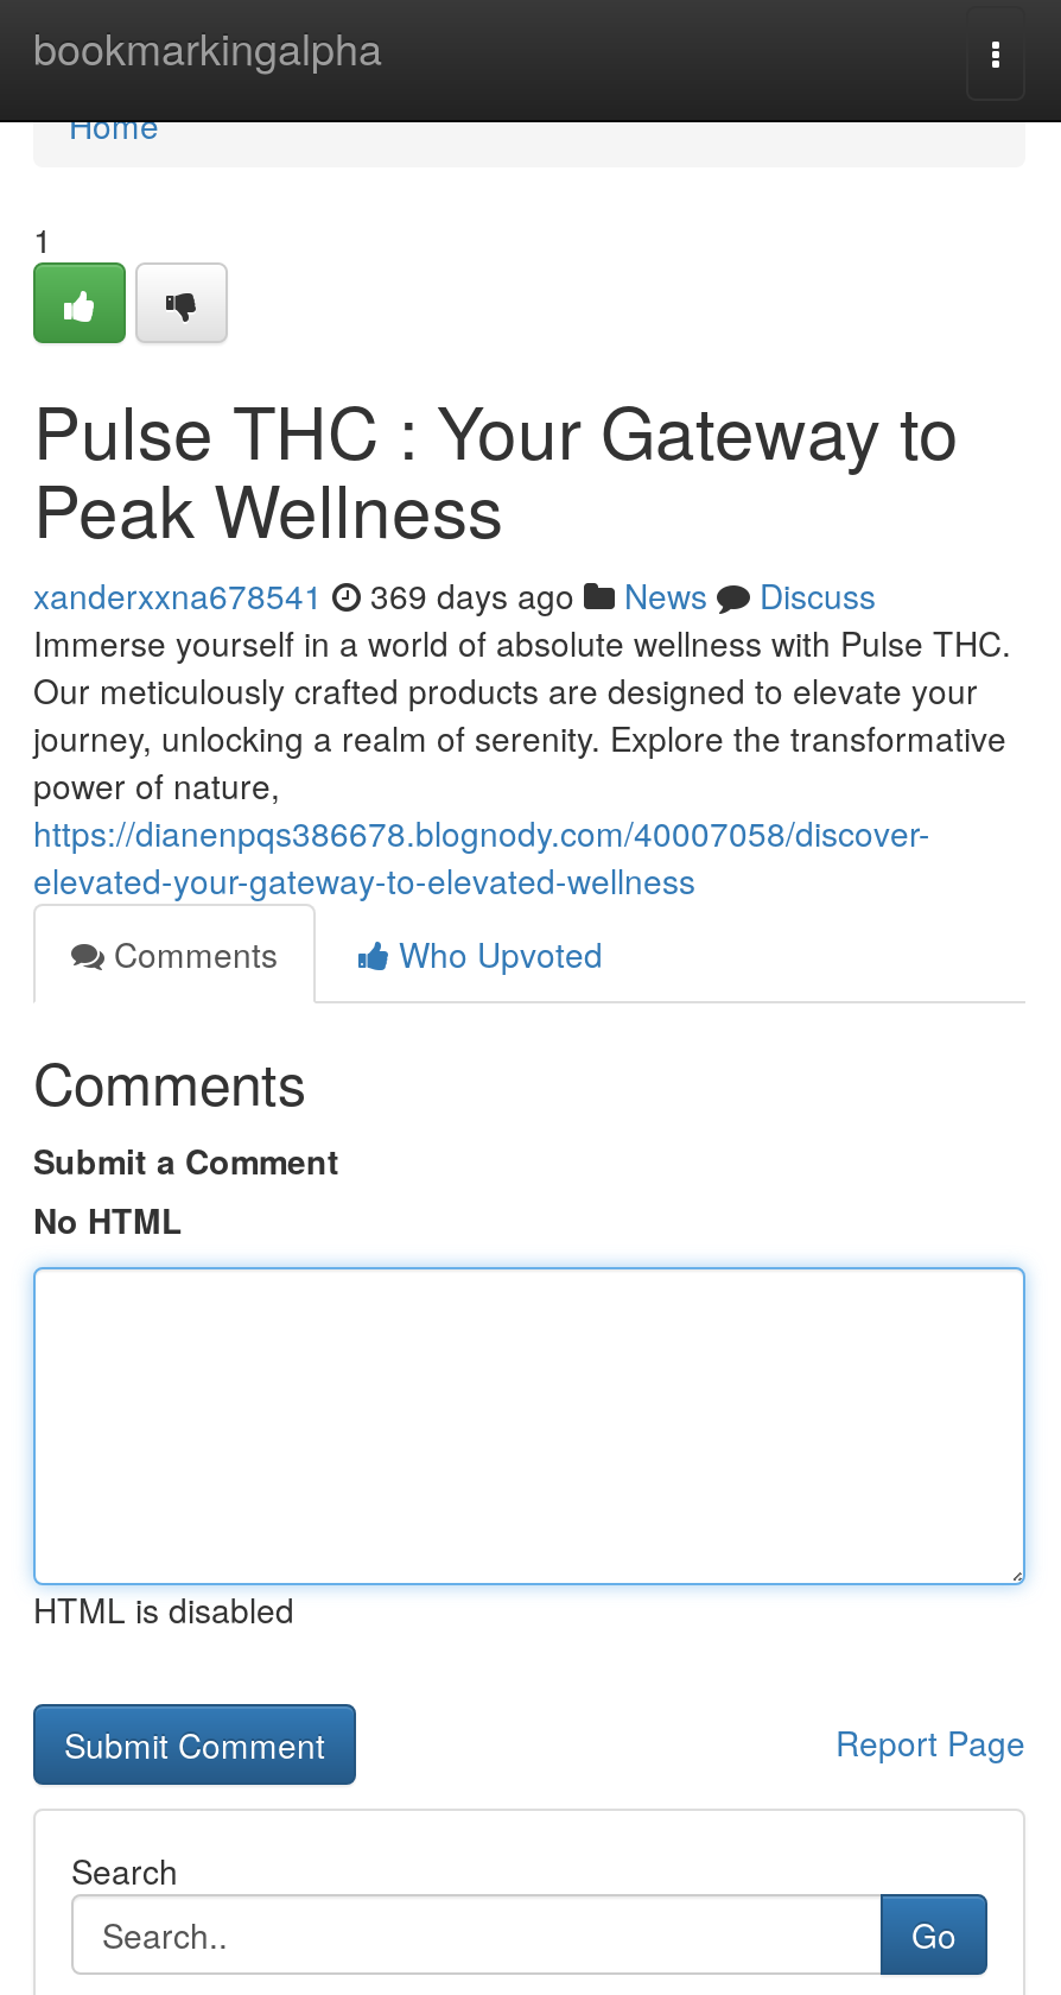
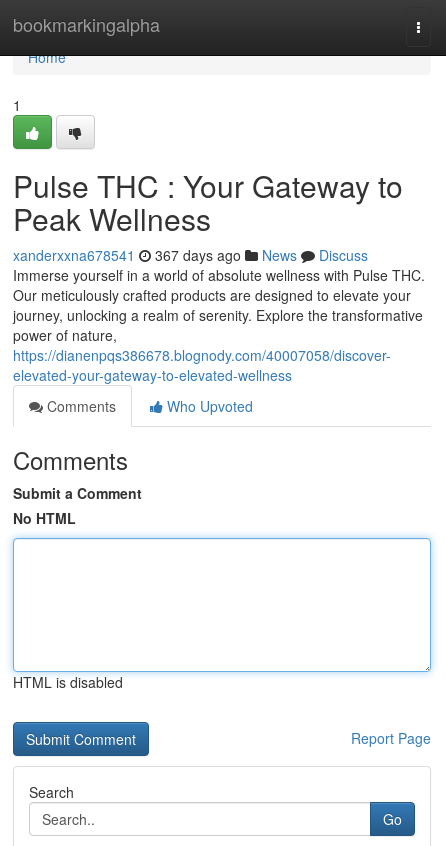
[33,571,876,619] xanderxxna678541 369 days ago News Discuss -> [13,245,368,265] xanderxxna678541 367 days ago News Discuss

